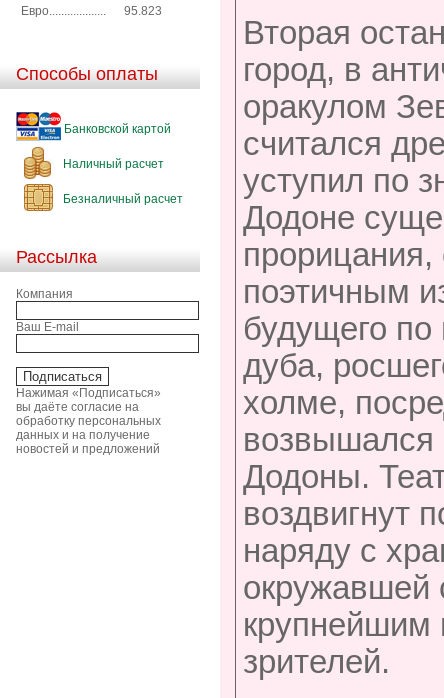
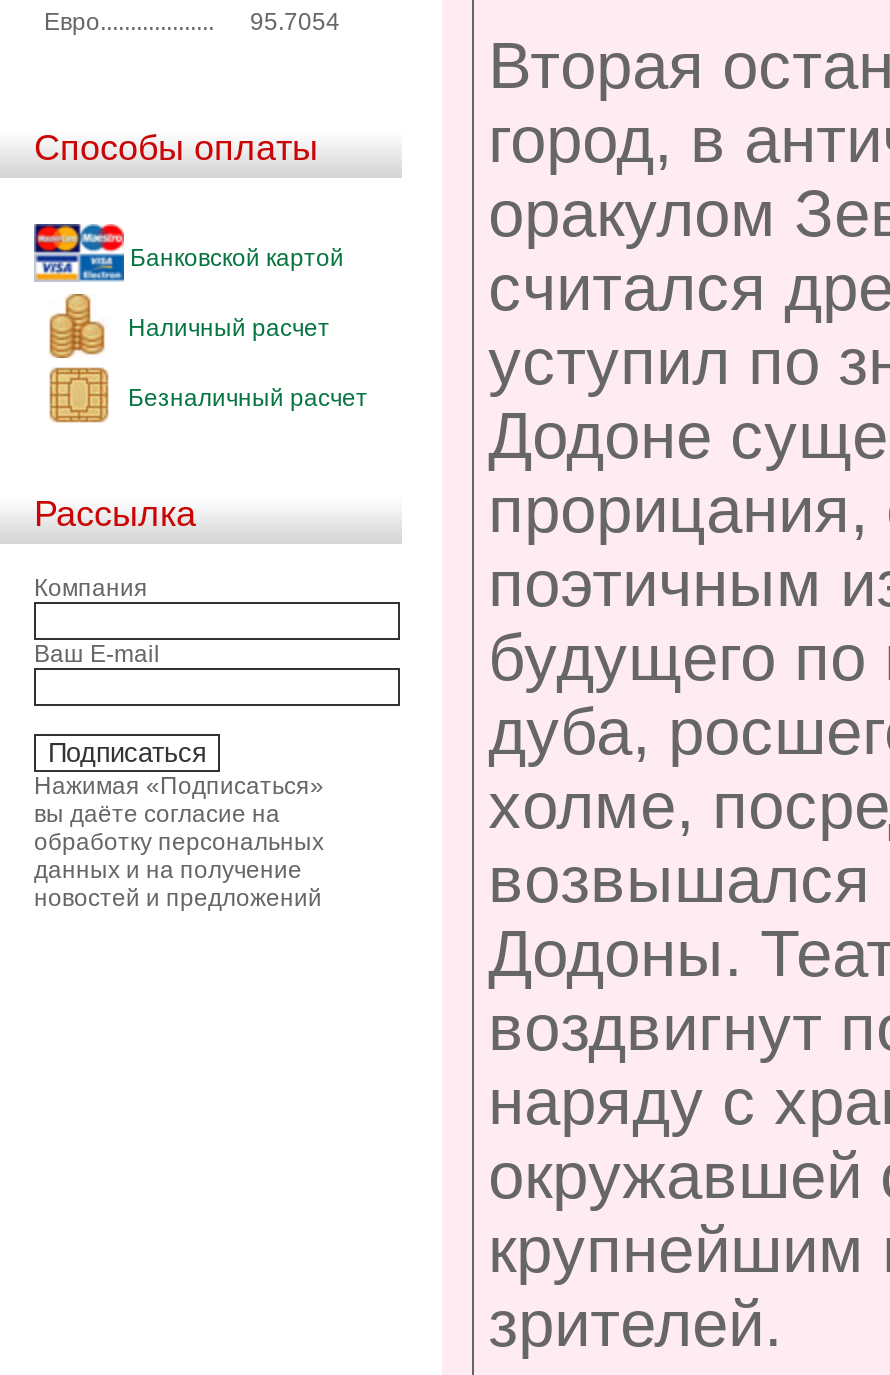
[21,4,162,18] Евро................... 95.823 -> [44,8,340,36] Евро................... 95.7054

